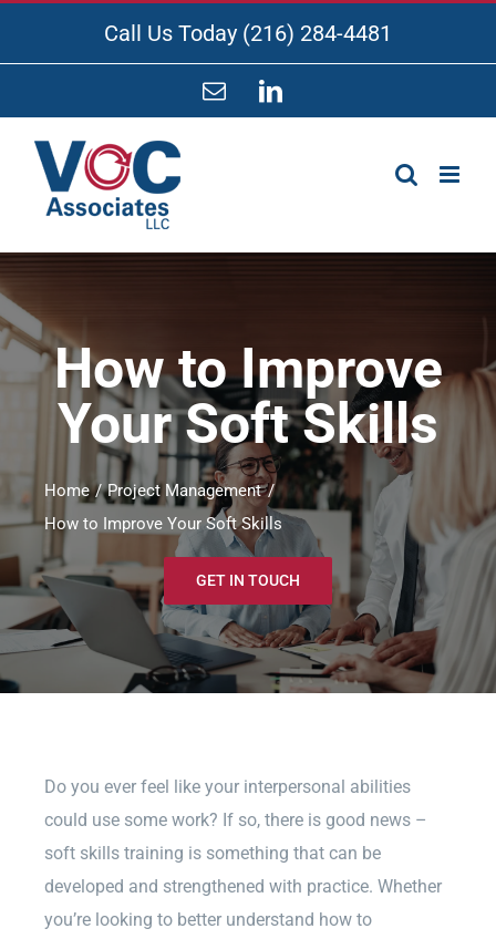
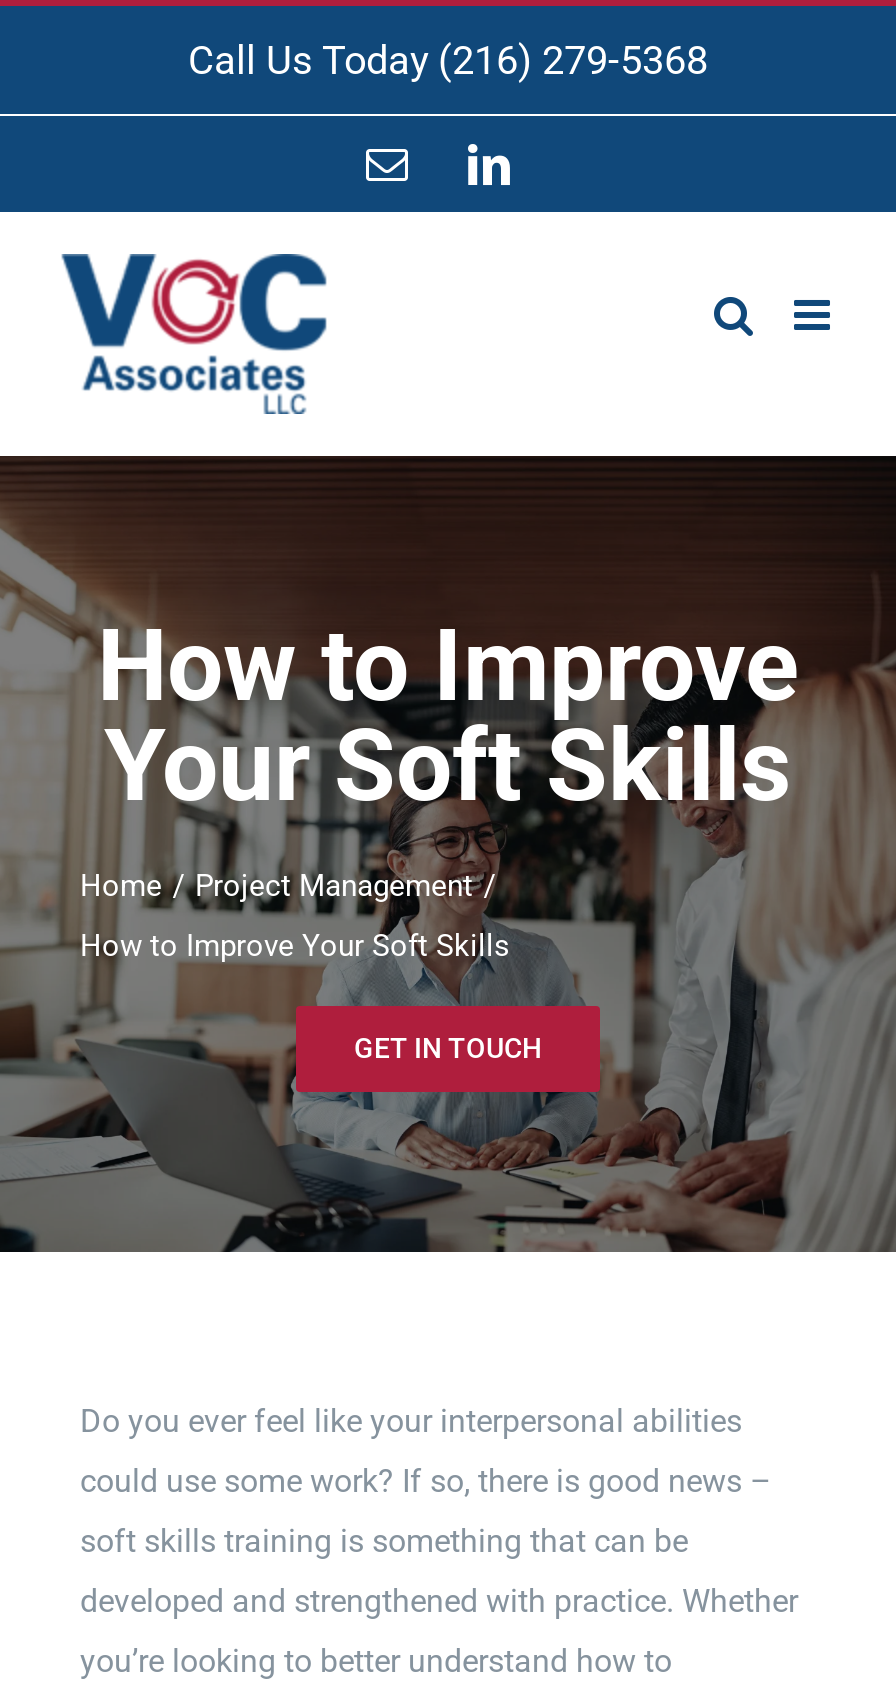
[104,20,392,47] Call Us Today (216) 284-4481 -> [188,36,708,84] Call Us Today (216) 279-5368

